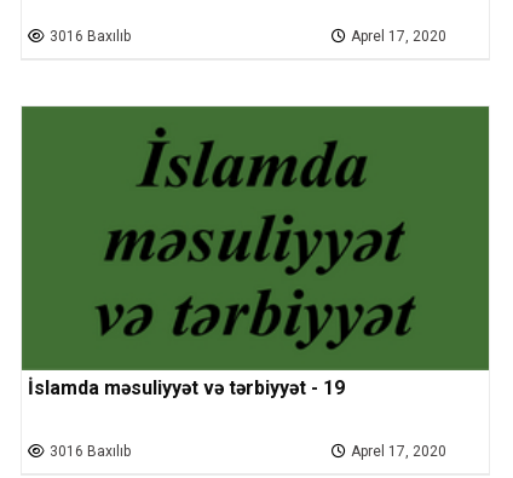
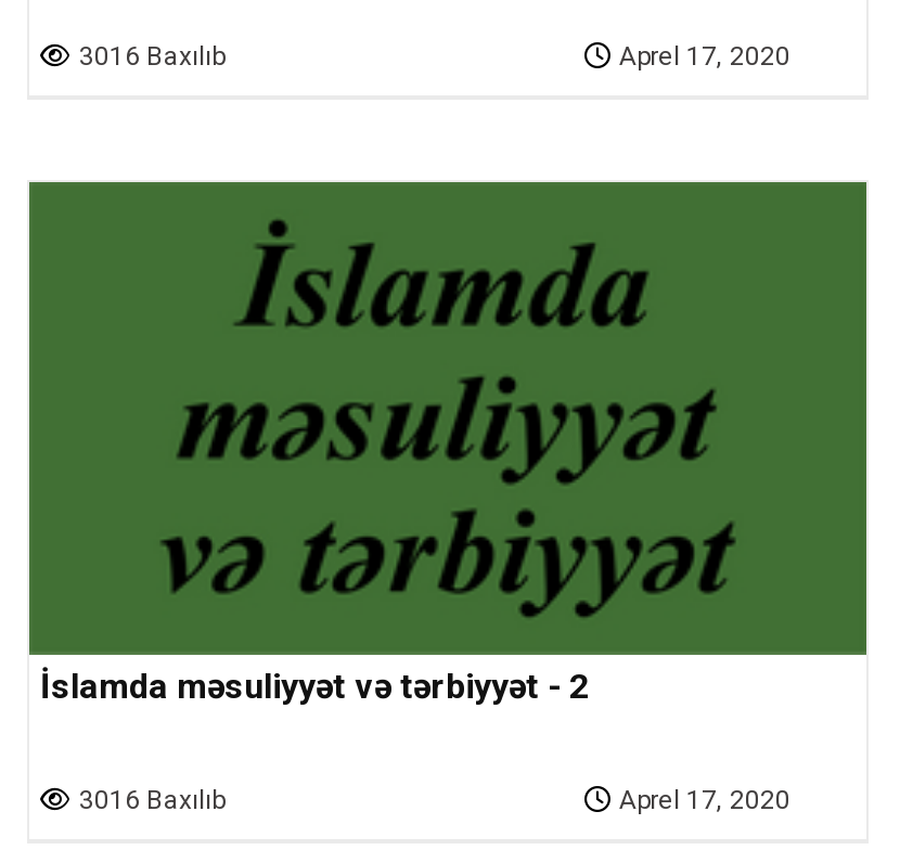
[28,376,345,399] İslamda məsuliyyət və tərbiyyət - 19 -> [40,665,589,706] İslamda məsuliyyət və tərbiyyət - 2

